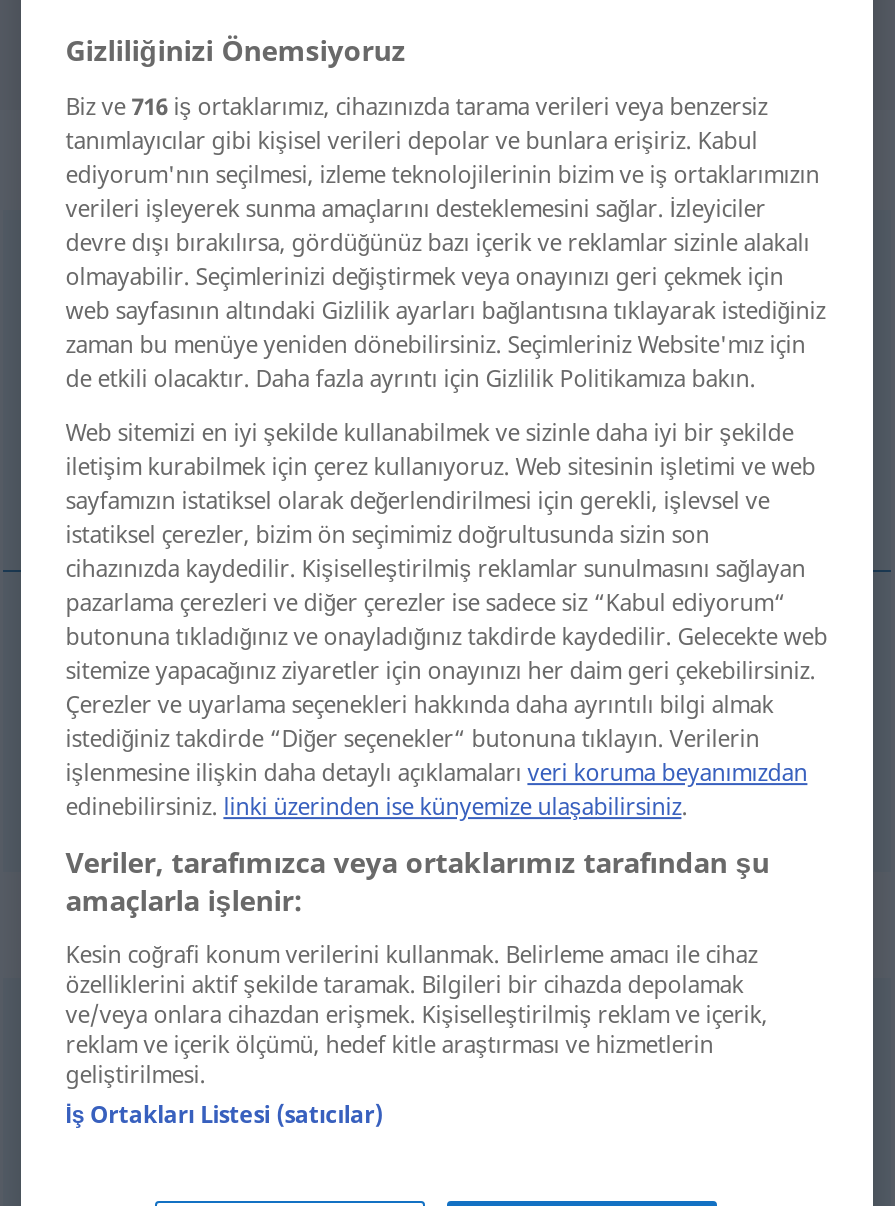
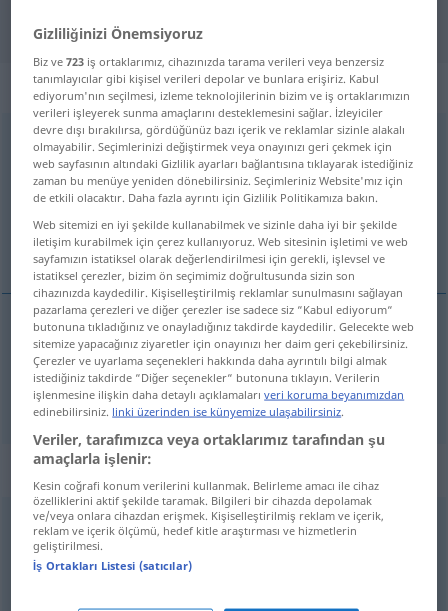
[65,90,767,120] Biz ve 716 iş ortaklarımız, cihazınızda tarama verileri veya benzersiz -> [33,53,384,68] Biz ve 723 iş ortaklarımız, cihazınızda tarama verileri veya benzersiz

